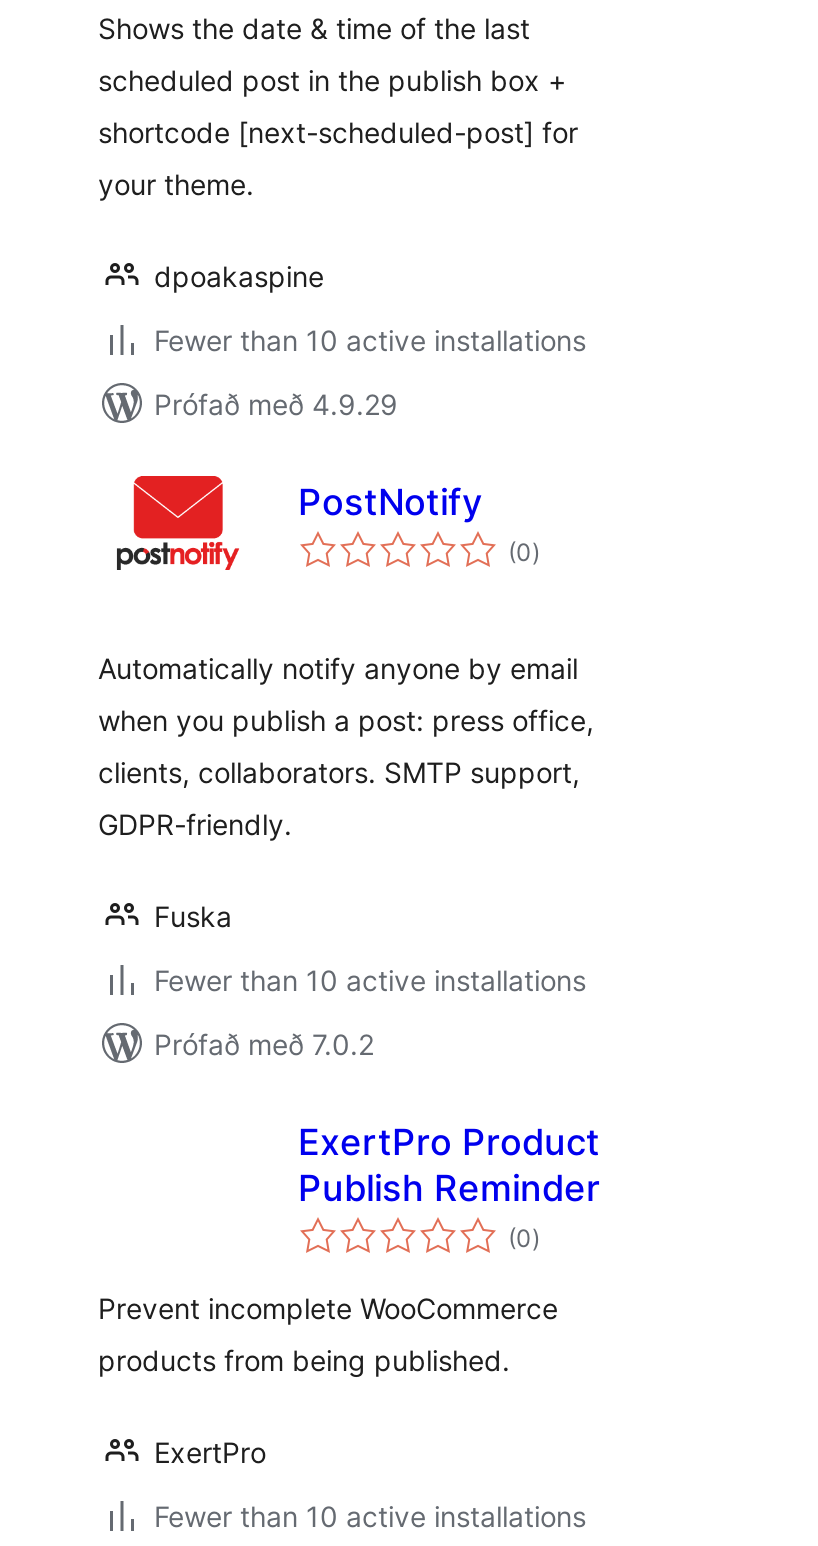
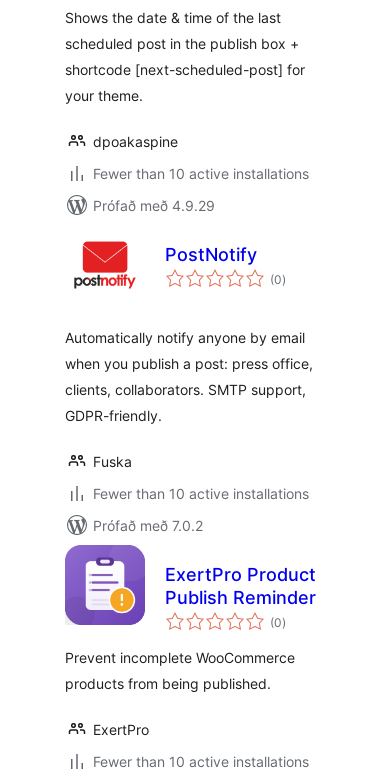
none -> [64,544,146,626] [image]

